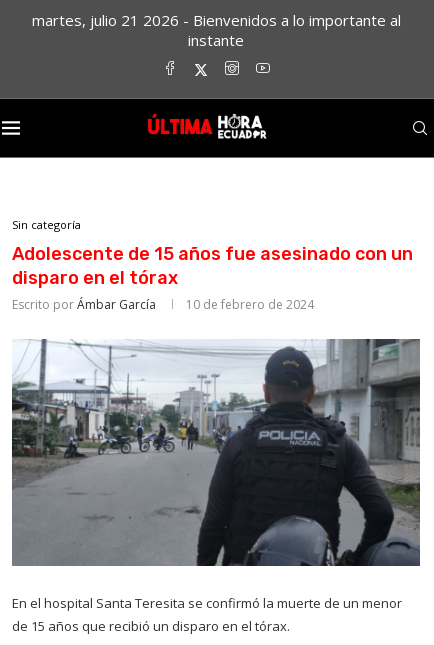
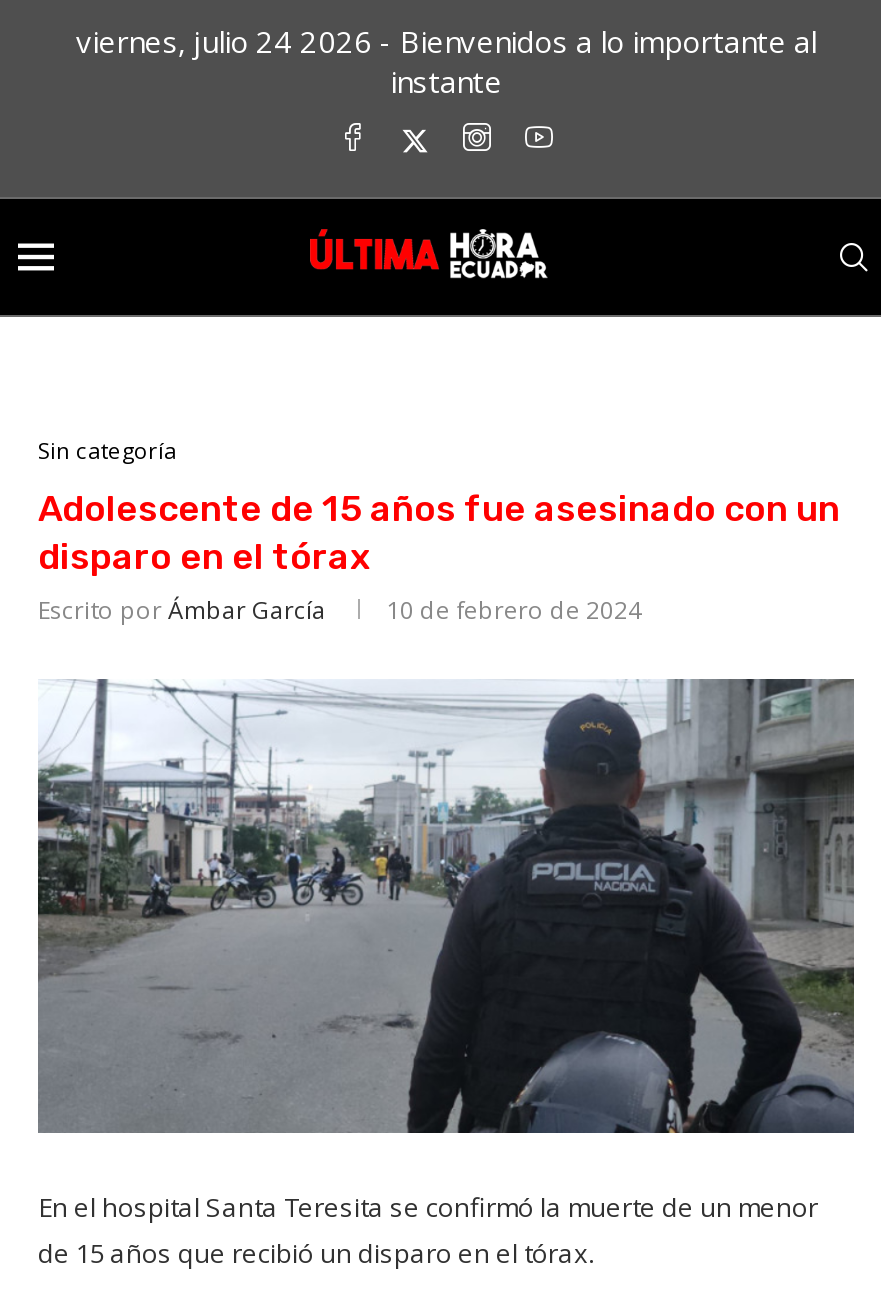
[31,10,400,30] martes, julio 21 2026 - Bienvenidos a lo importante al -> [76,21,816,61] viernes, julio 24 2026 - Bienvenidos a lo importante al

